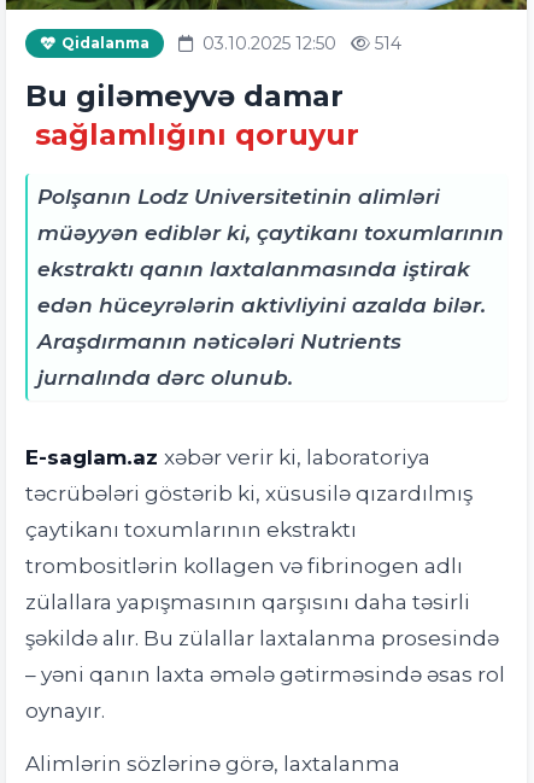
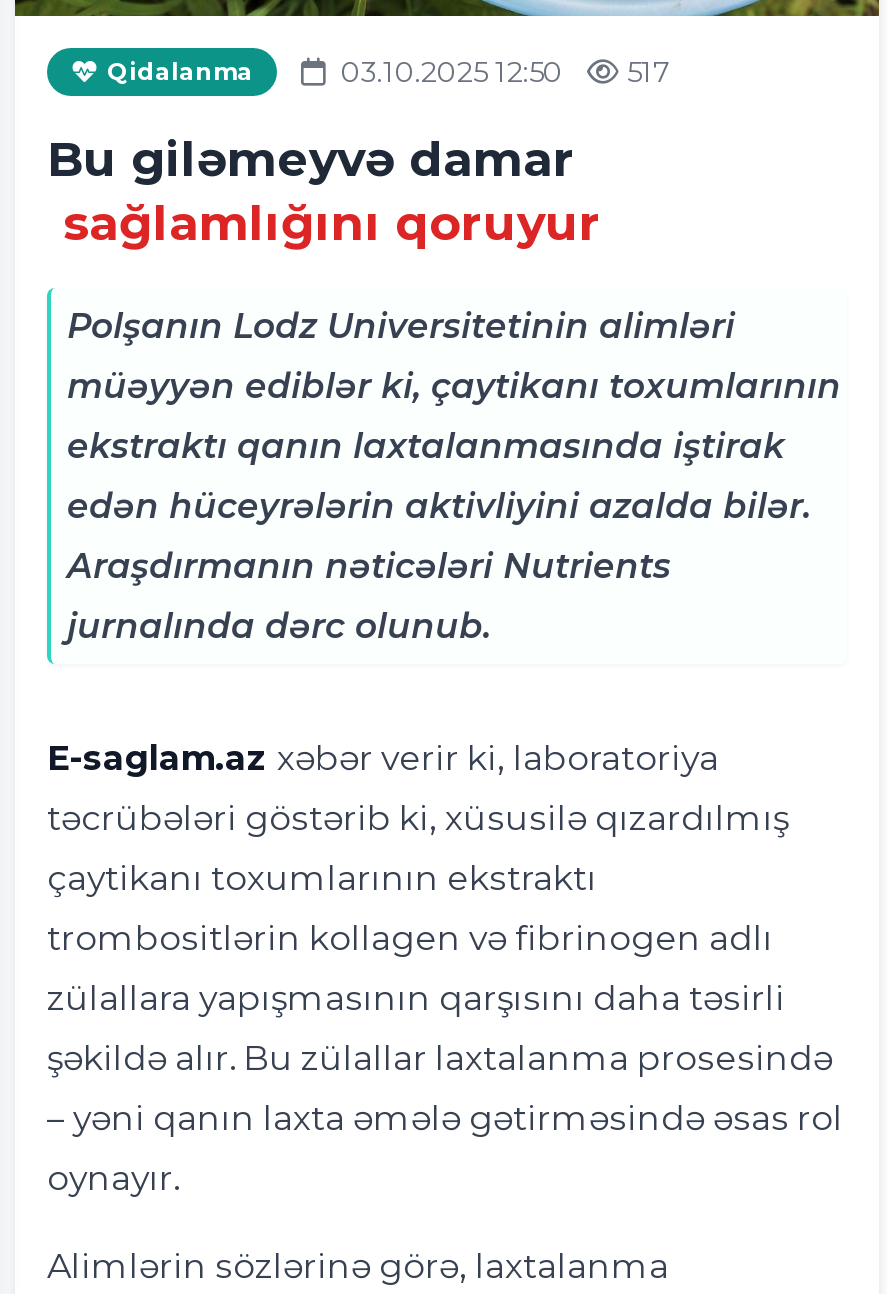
[203,32,401,54] 03.10.2025 12:50 514 -> [341,54,671,90] 03.10.2025 12:50 517

